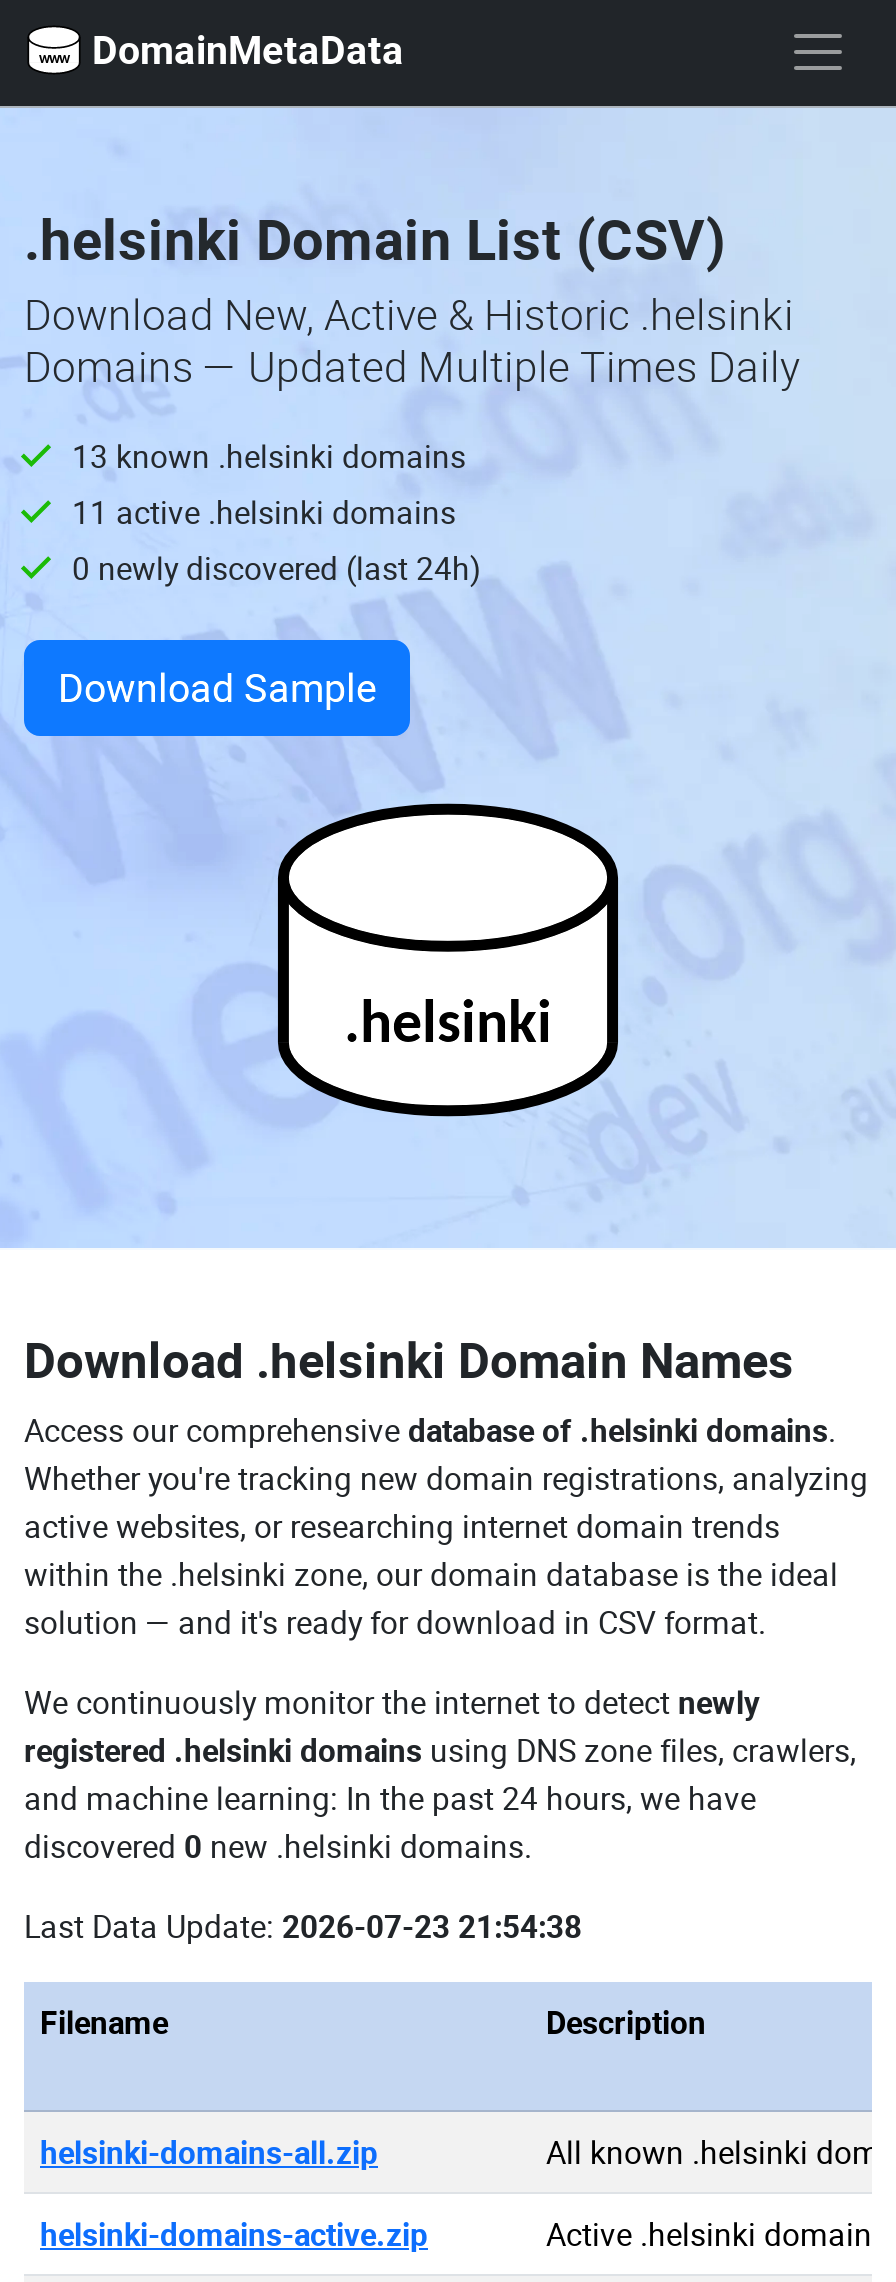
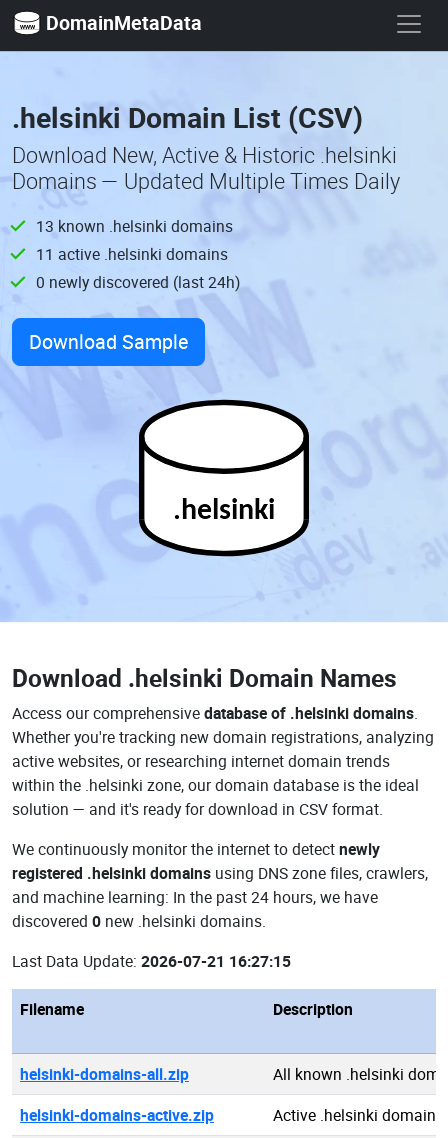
[24,1904,582,1948] Last Data Update: 2026-07-23 21:54:38 -> [12,950,291,972] Last Data Update: 2026-07-21 16:27:15

